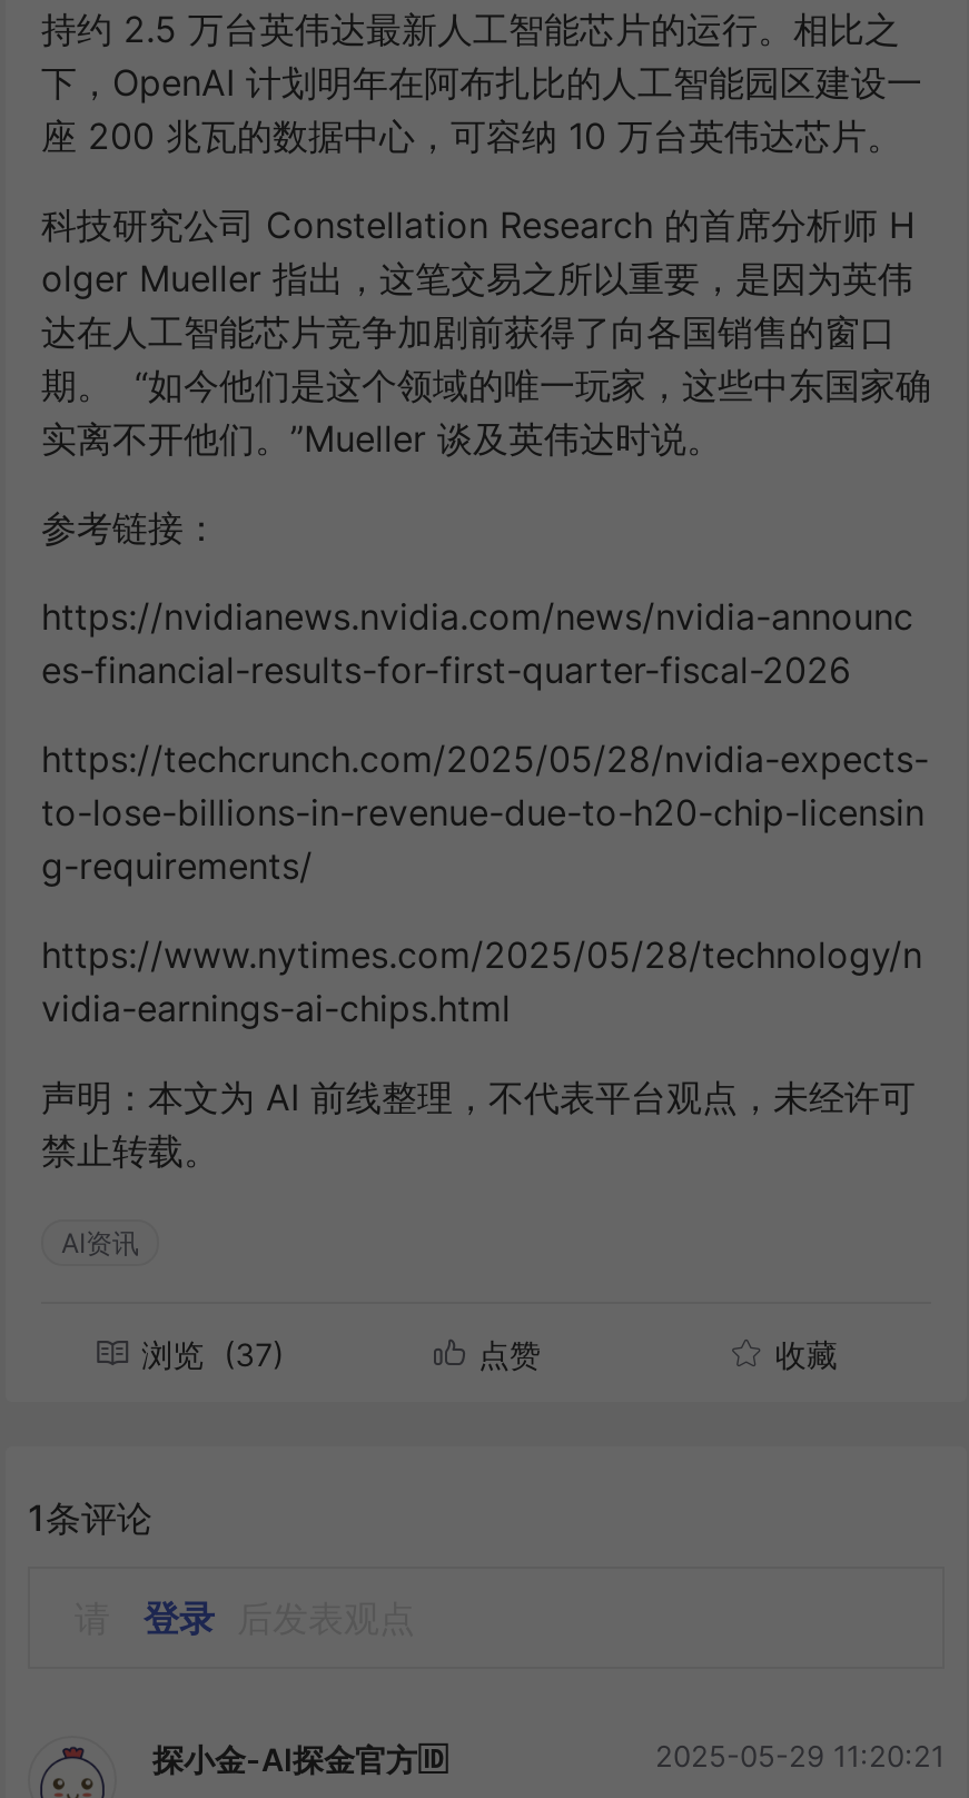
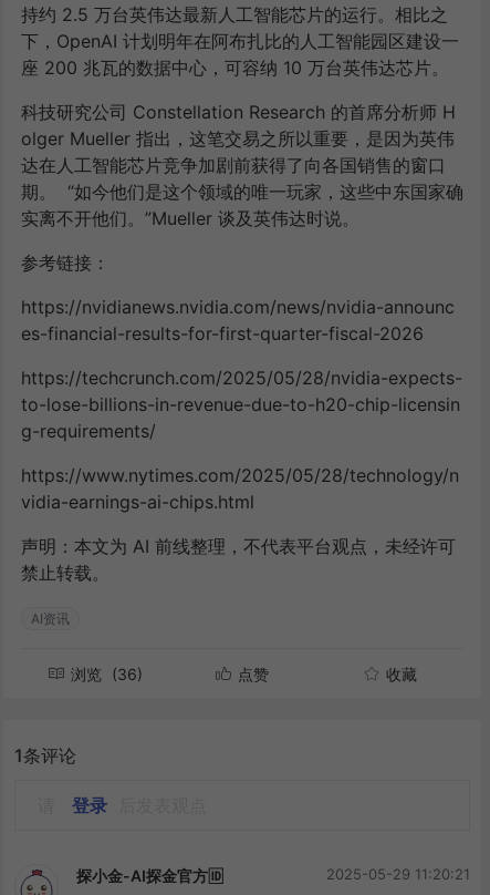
[142,1334,284,1372] 浏览 (37) -> [70,664,142,683] 浏览 (36)

